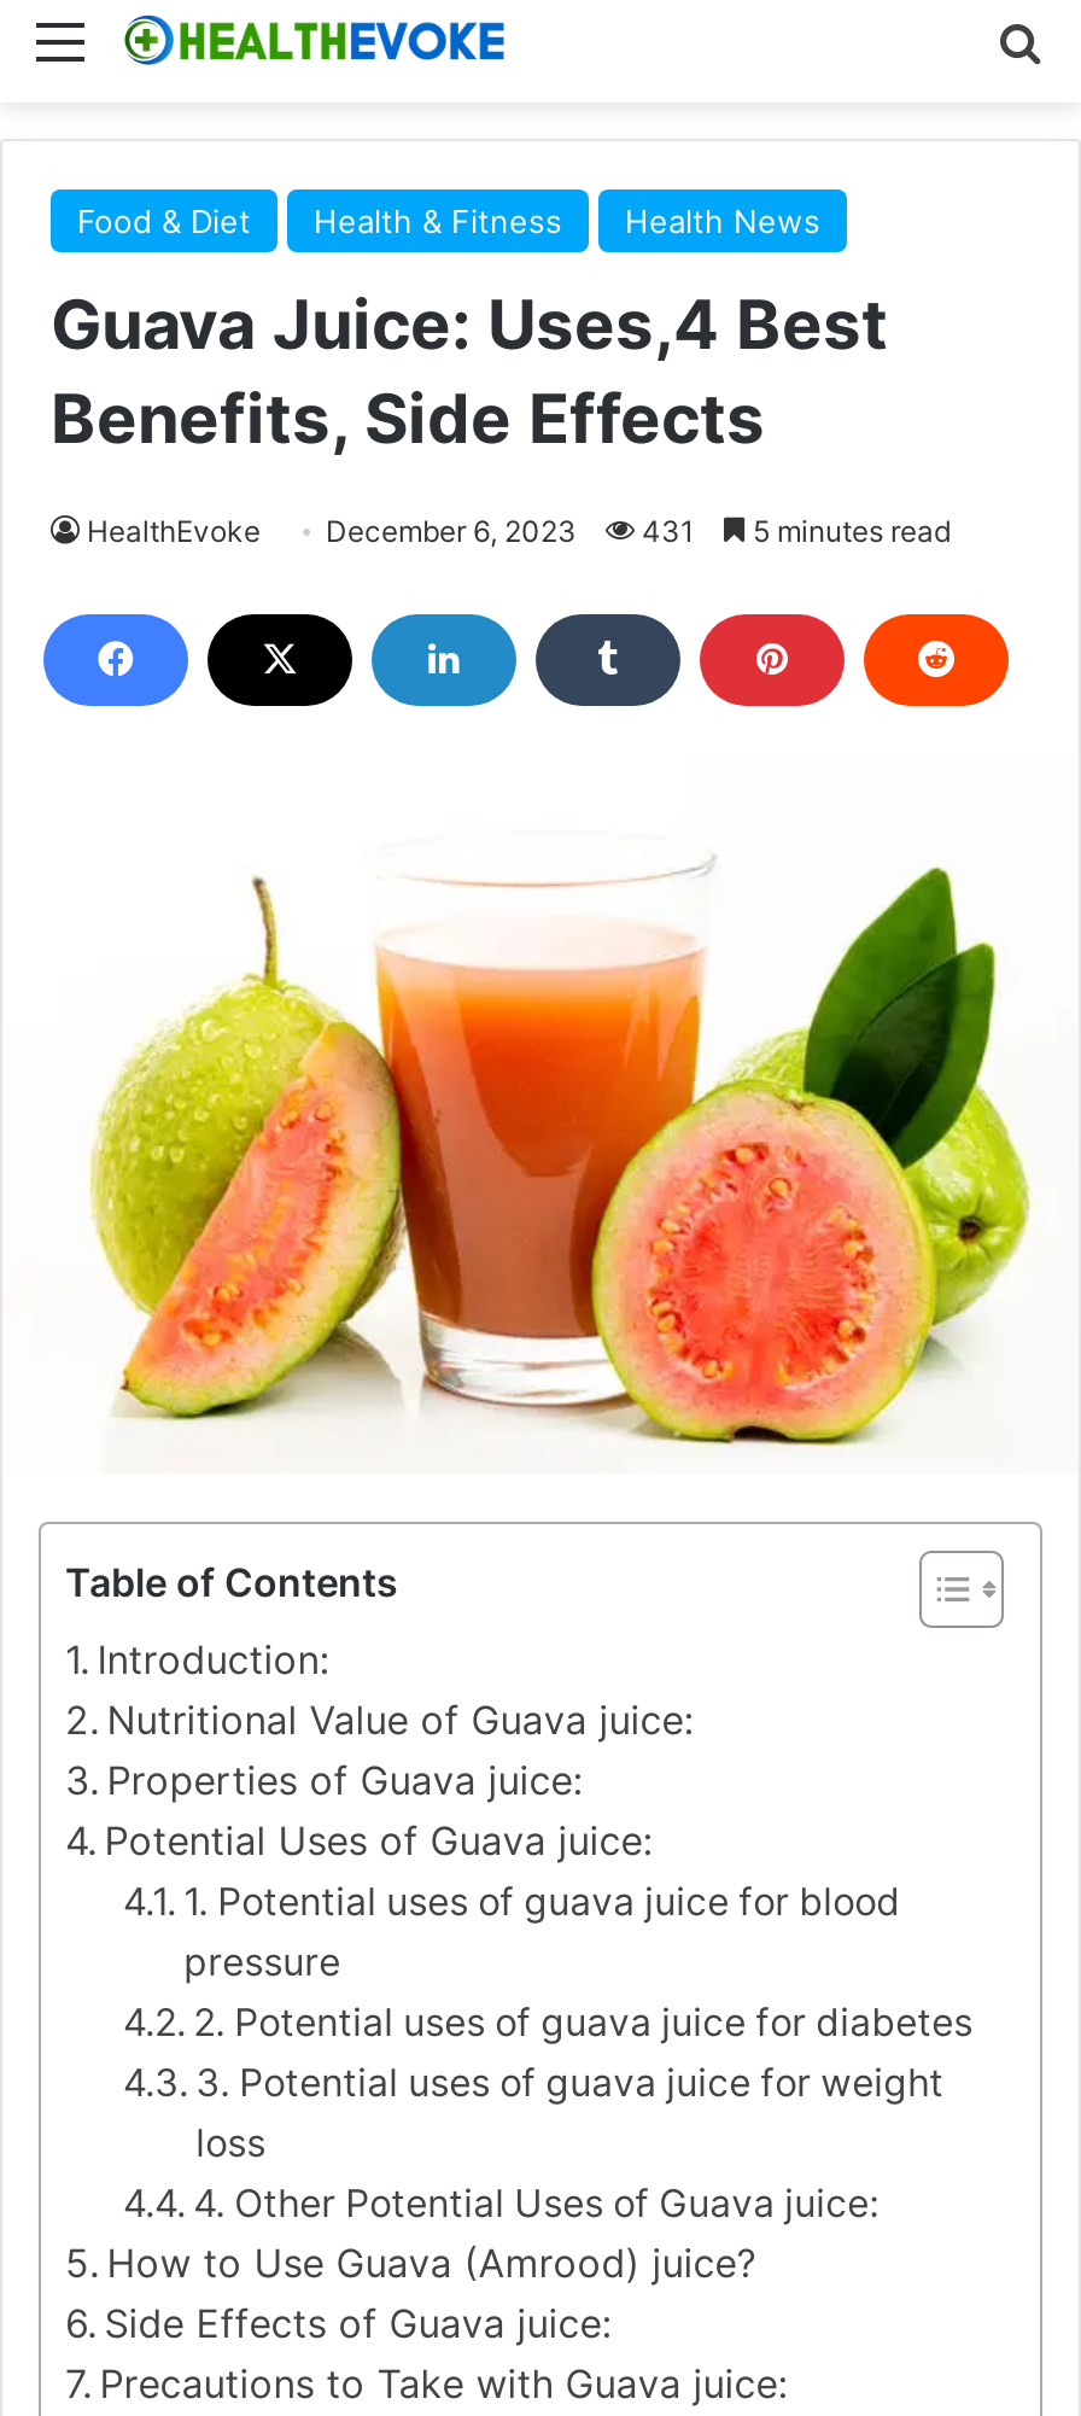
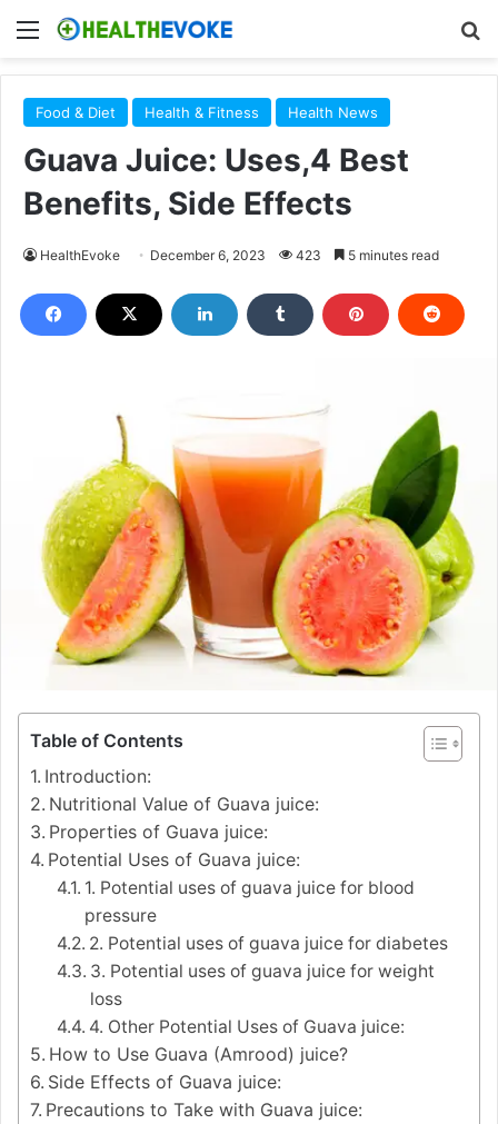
[87,514,951,550] HealthEvoke December 6, 2023 431 5 minutes read -> [40,247,439,264] HealthEvoke December 6, 2023 423 5 minutes read

